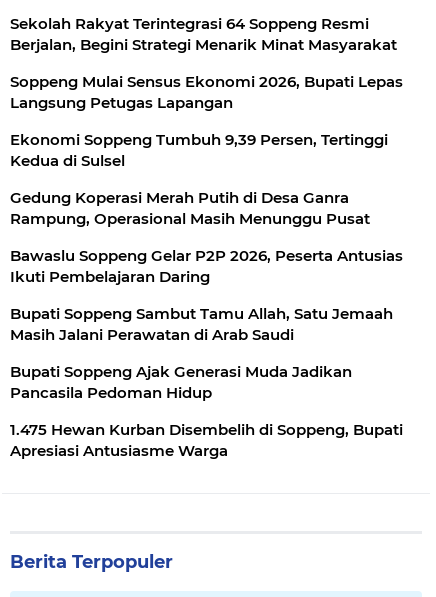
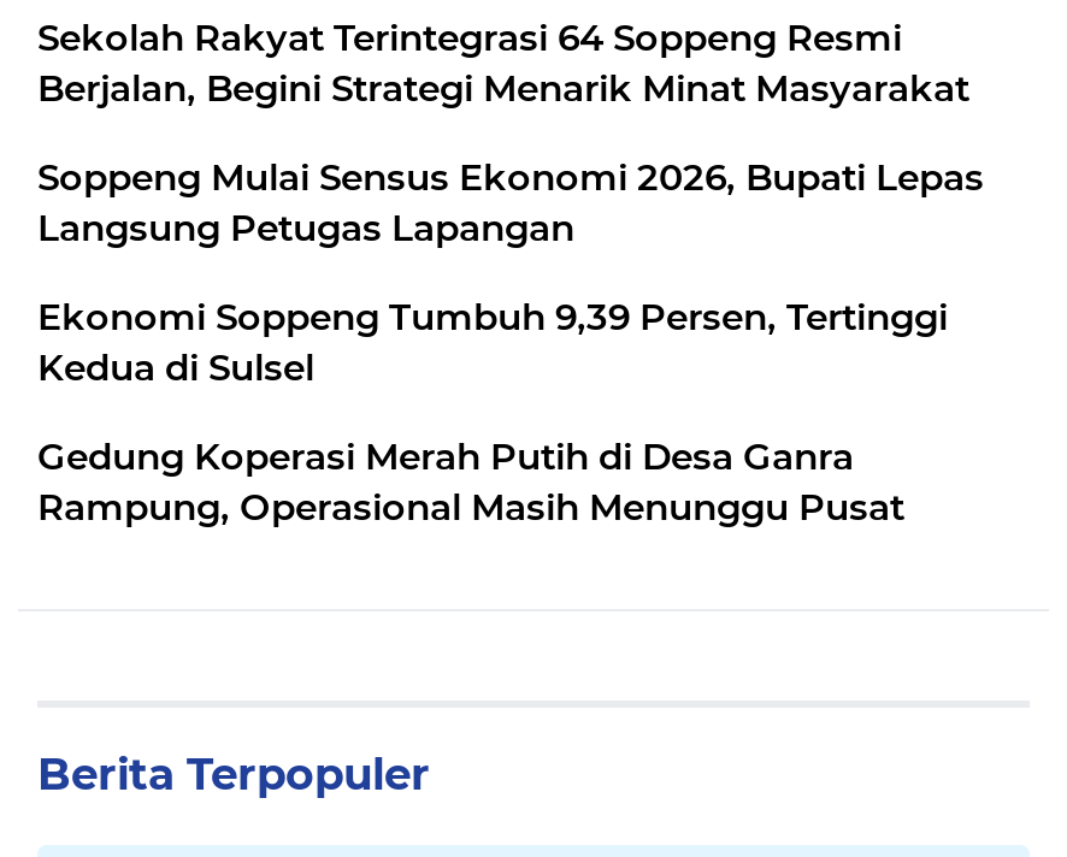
[10,245,403,459] Bawaslu Soppeng Gelar P2P 2026, Peserta Antusias | Ikuti Pembelajaran Daring | Bupati Soppeng Sambut Tamu Allah, Satu Jemaah | Masih Jalani Perawatan di Arab Saudi | Bupati Soppeng Ajak Generasi Muda Jadikan | Pancasila Pedoman Hidup | 1.475 Hewan Kurban Disembelih di Soppeng, Bupati | Apresiasi Antusiasme Warga -> none

